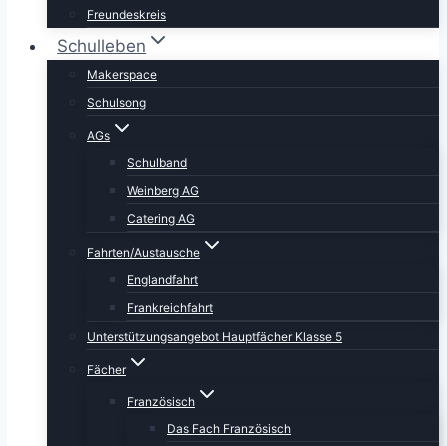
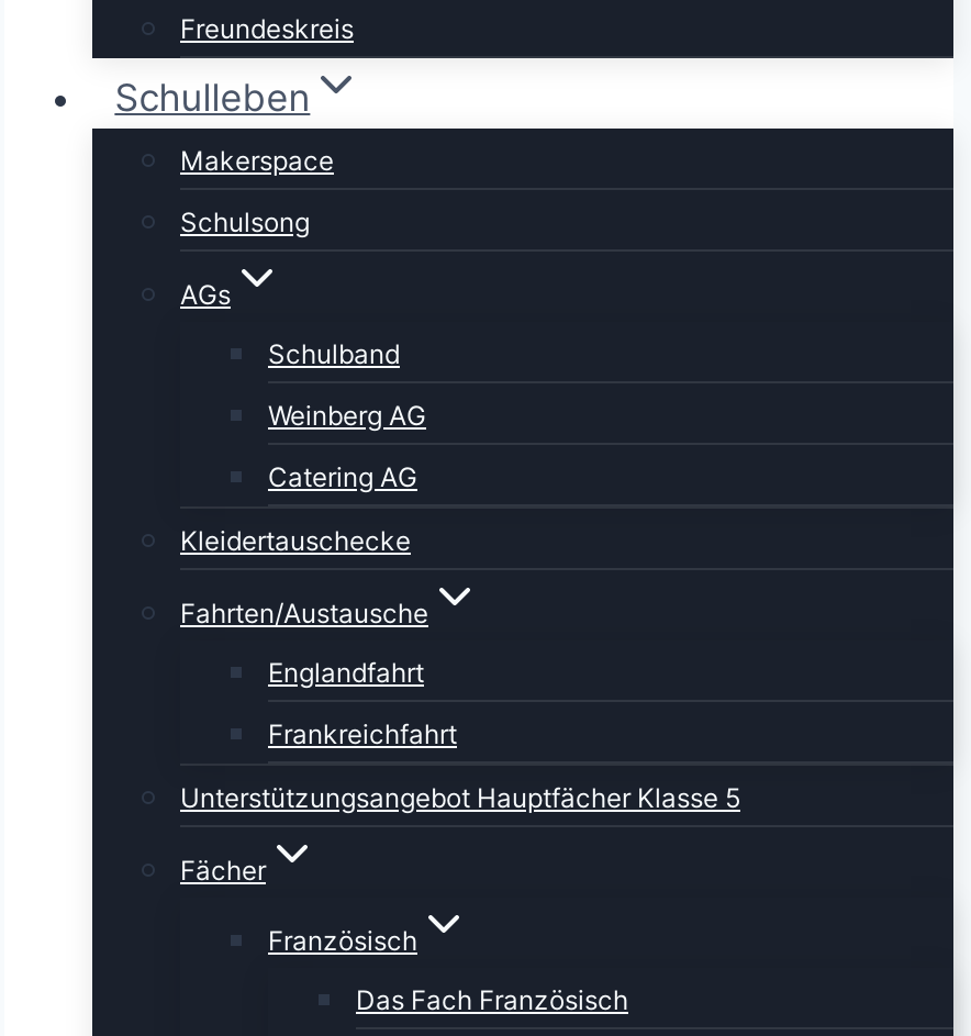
none -> [180,524,411,557] Kleidertauschecke

